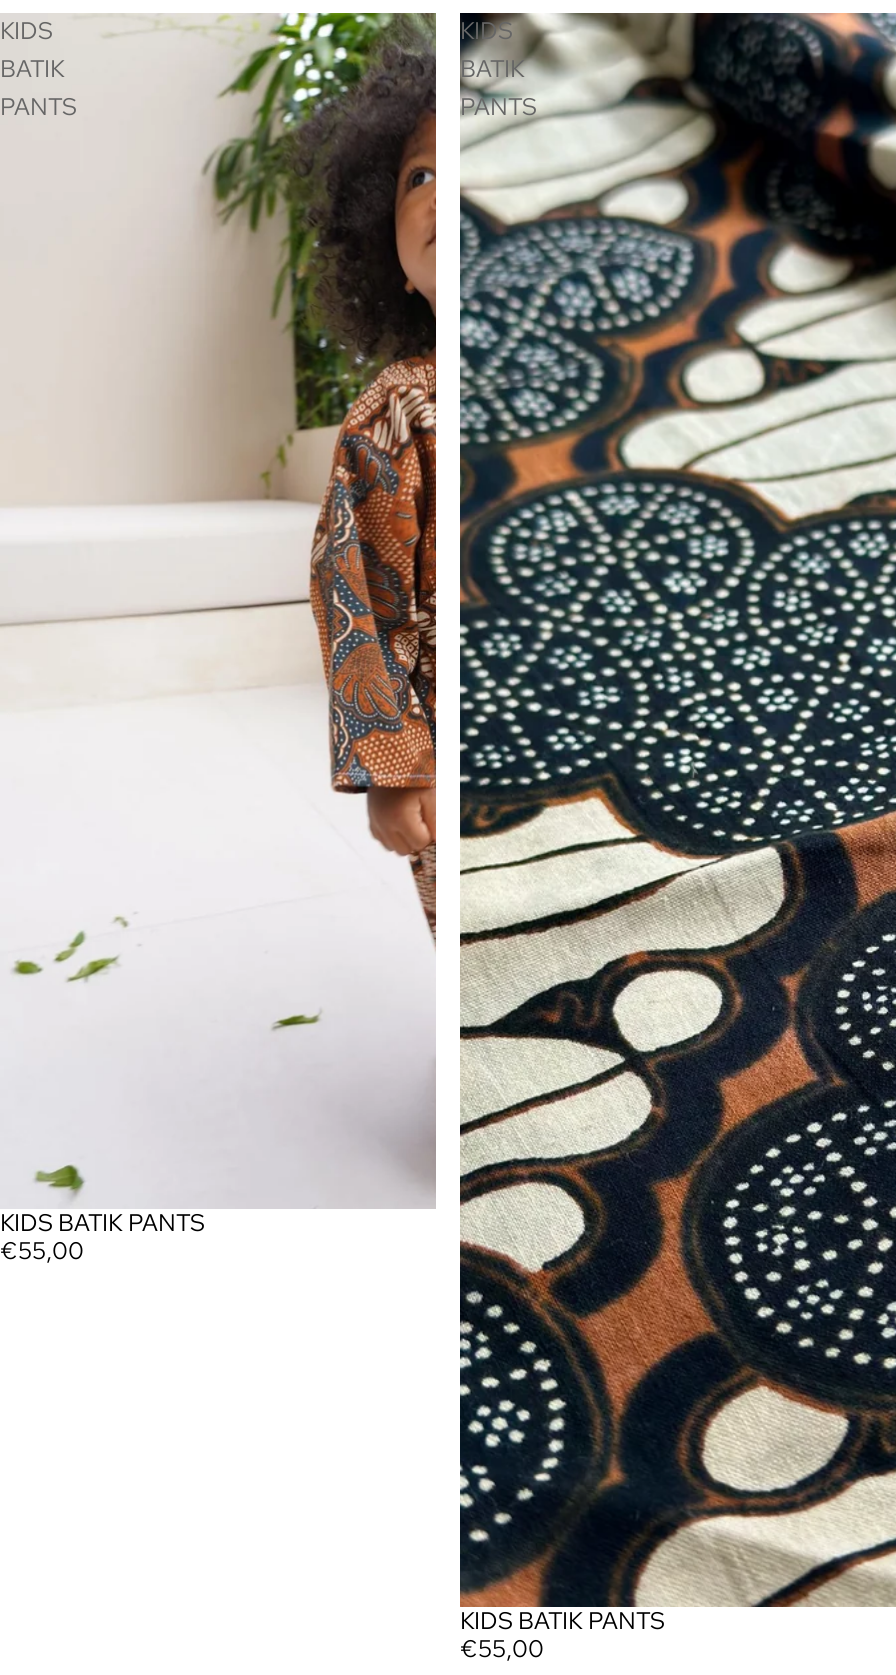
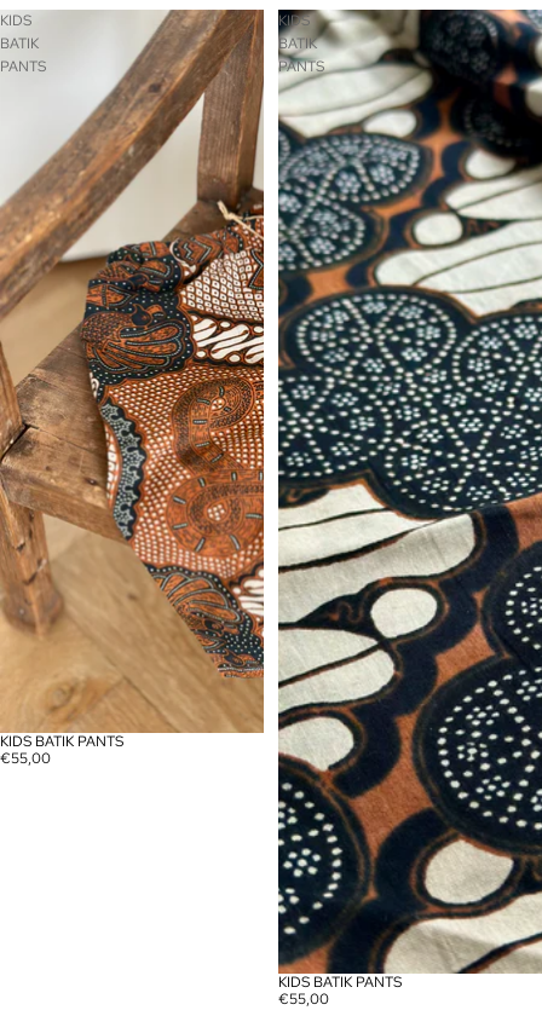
[6,13,438,1207] [image] -> [4,10,265,733] [image]

